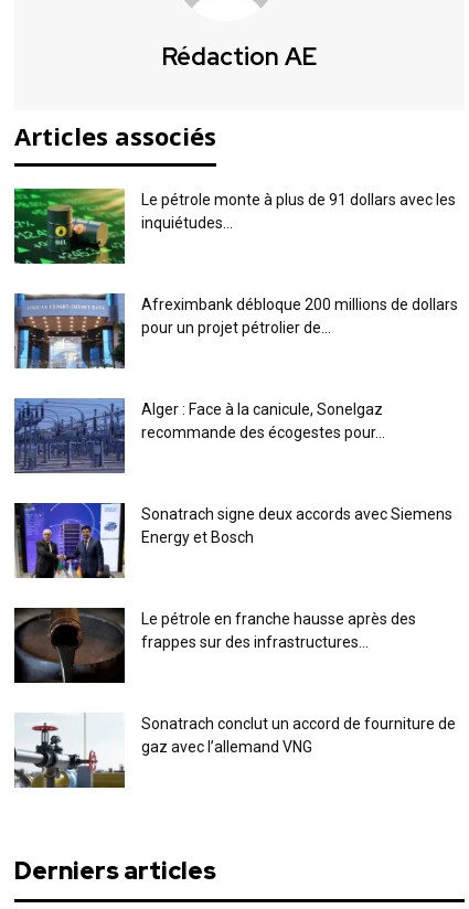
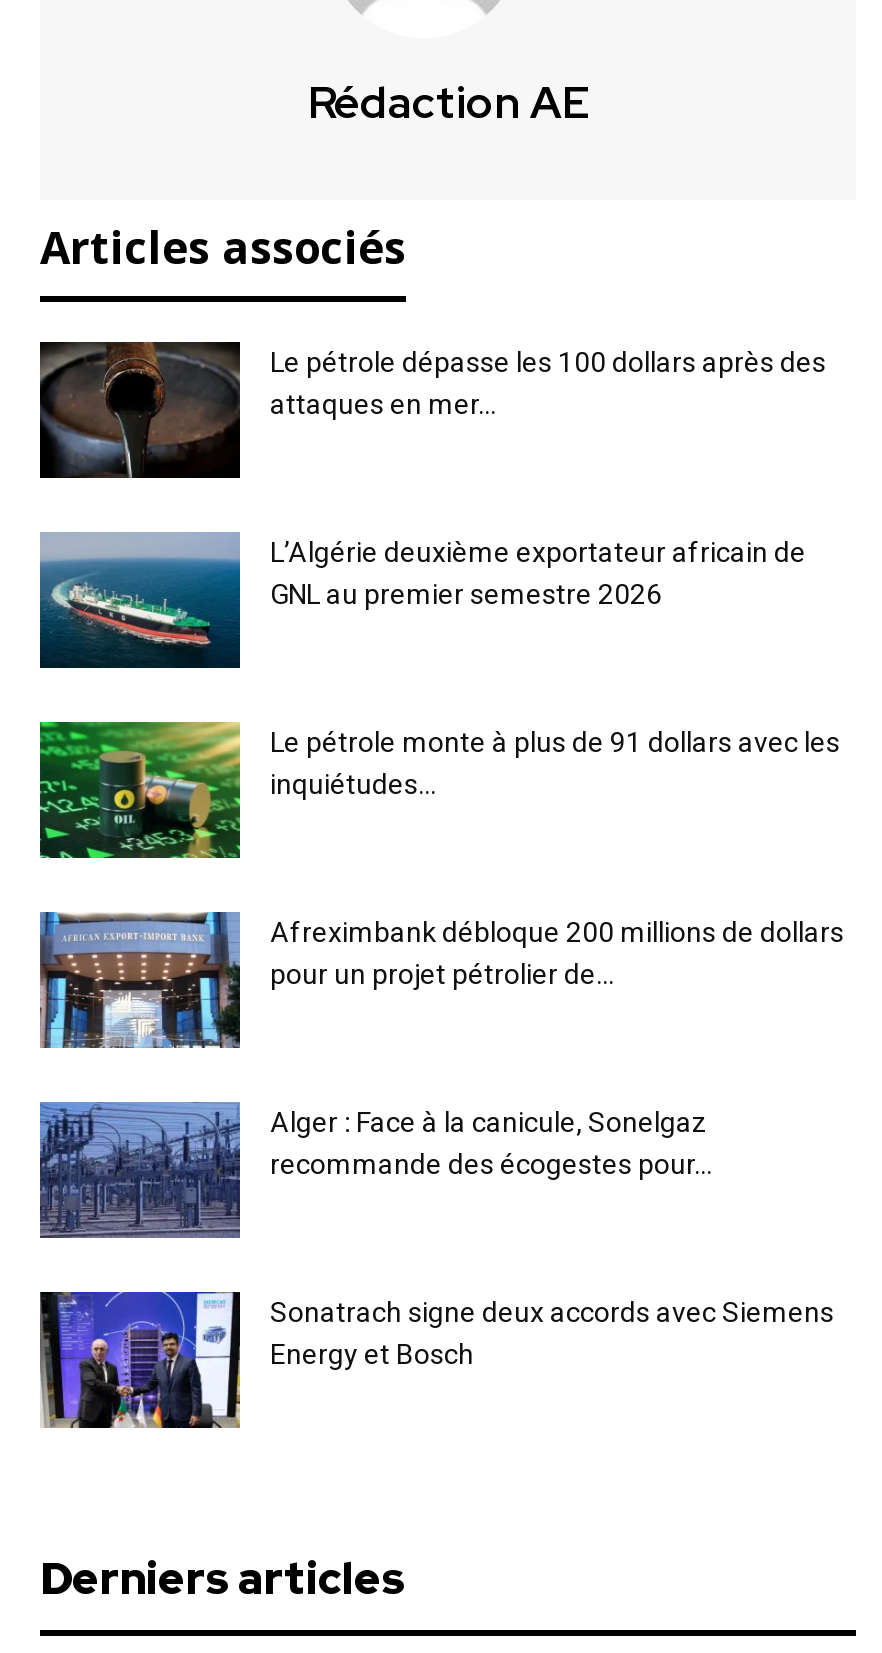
none -> [38,532,806,670] [image] | L’Algérie deuxième exportateur africain de | GNL au premier semestre 2026
none -> [270,345,826,419] Le pétrole dépasse les 100 dollars après des | attaques en mer...
moved [13,188,458,546] -> [38,720,844,1369]: [image] | Le pétrole monte à plus de 91 dollars avec les | inquiétudes... | ... | Sonatrach signe deux accords avec Siemens | Energy et Bosch
moved [13,607,126,684] -> [38,340,242,480]: [image]
[141,610,416,650] Le pétrole en franche hausse après des | frappes sur des infrastructures... -> none
[14,714,456,789] [image] | Sonatrach conclut un accord de fourniture de | gaz avec l’allemand VNG -> none

